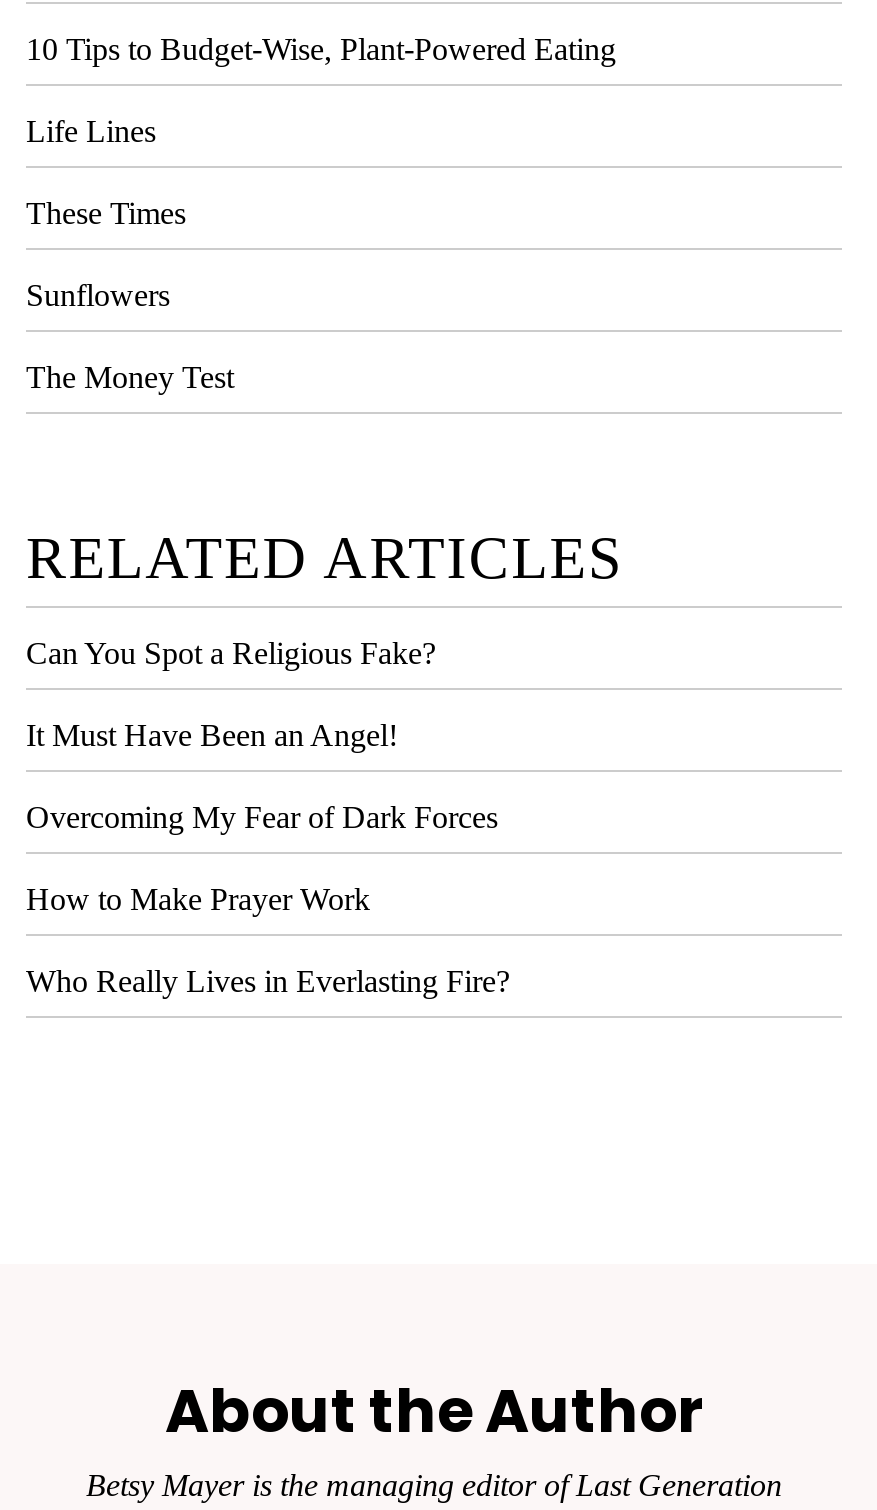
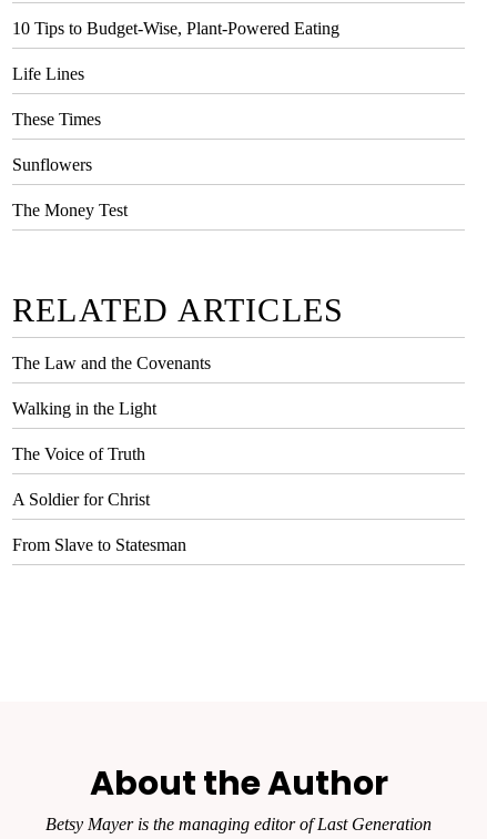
[26,635,436,669] Can You Spot a Religious Fake? -> [12,354,211,373] The Law and the Covenants
[26,717,398,751] It Must Have Been an Angel! -> [12,399,156,418] Walking in the Light
[26,799,498,833] Overcoming My Fear of Dark Forces -> [12,445,145,463] The Voice of Truth
[26,881,370,915] How to Make Prayer Work -> [12,490,150,509] A Soldier for Christ
[26,963,510,997] Who Really Lives in Everlasting Fire? -> [12,535,186,554] From Slave to Statesman

